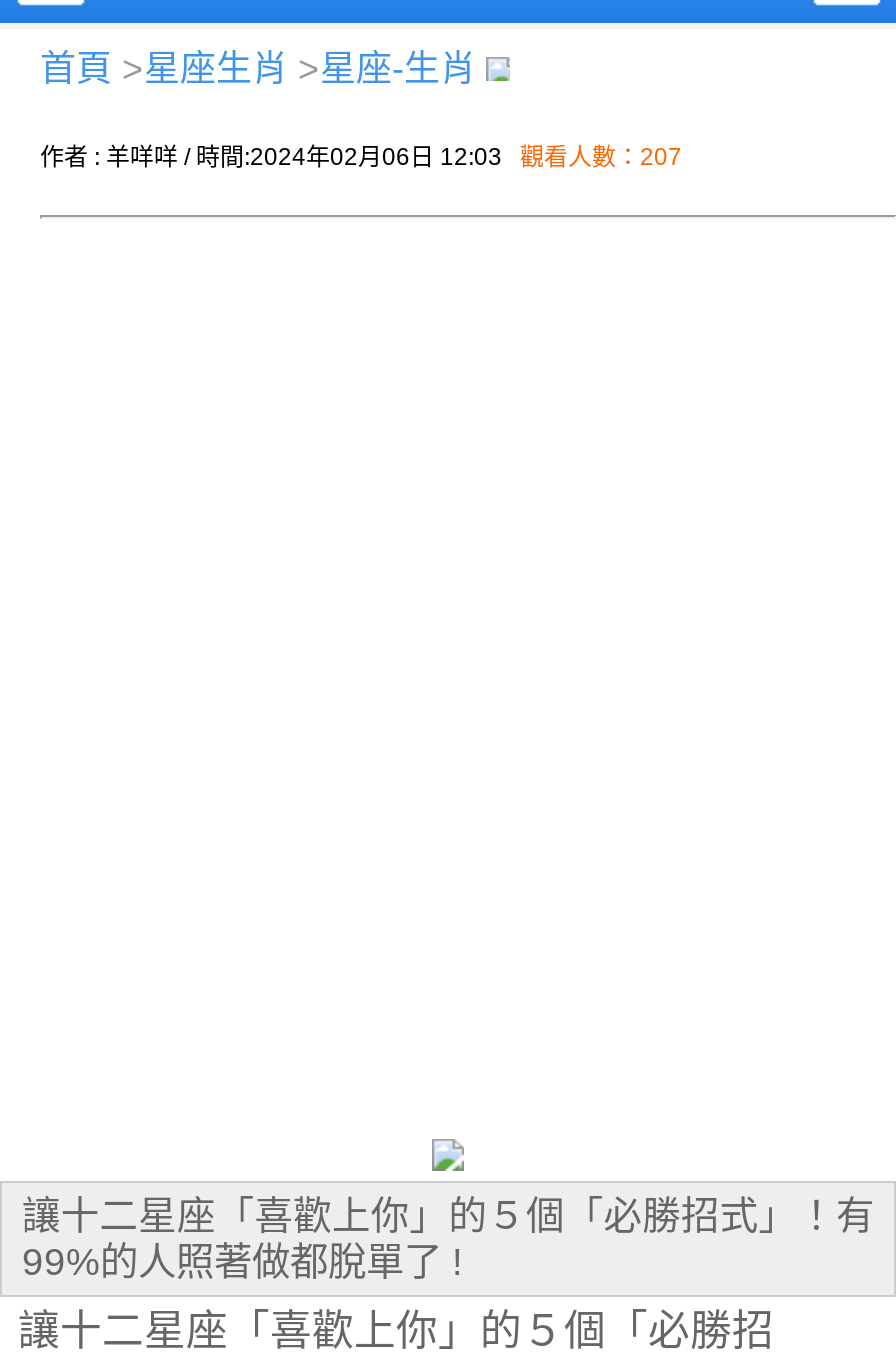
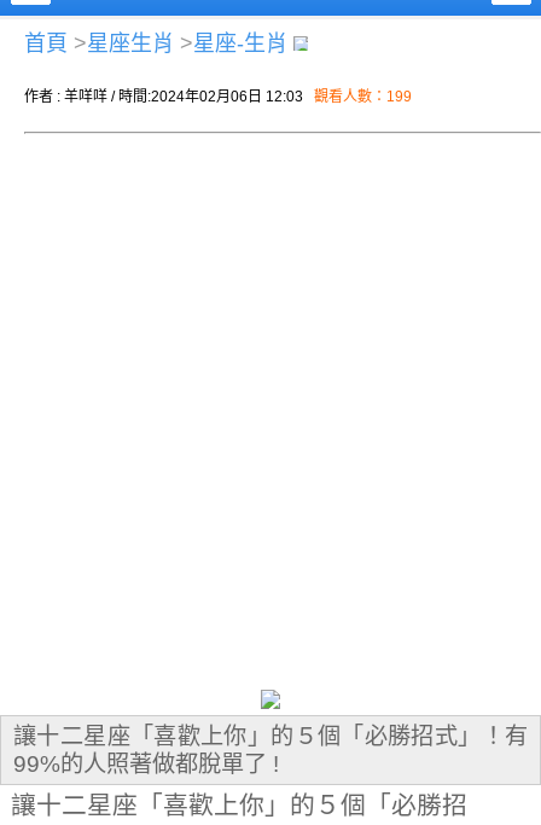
[40,143,682,171] 作者 : 羊咩咩 / 時間:2024年02月06日 12:03 觀看人數：207 -> [24,88,412,105] 作者 : 羊咩咩 / 時間:2024年02月06日 12:03 觀看人數：199

